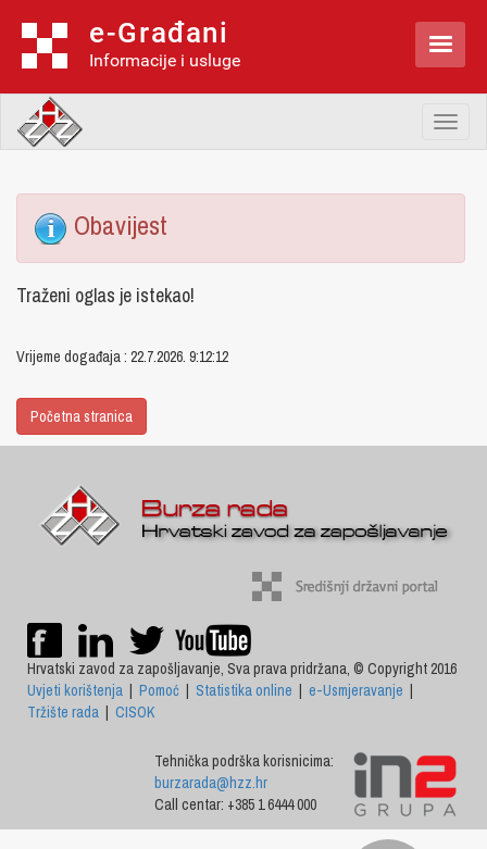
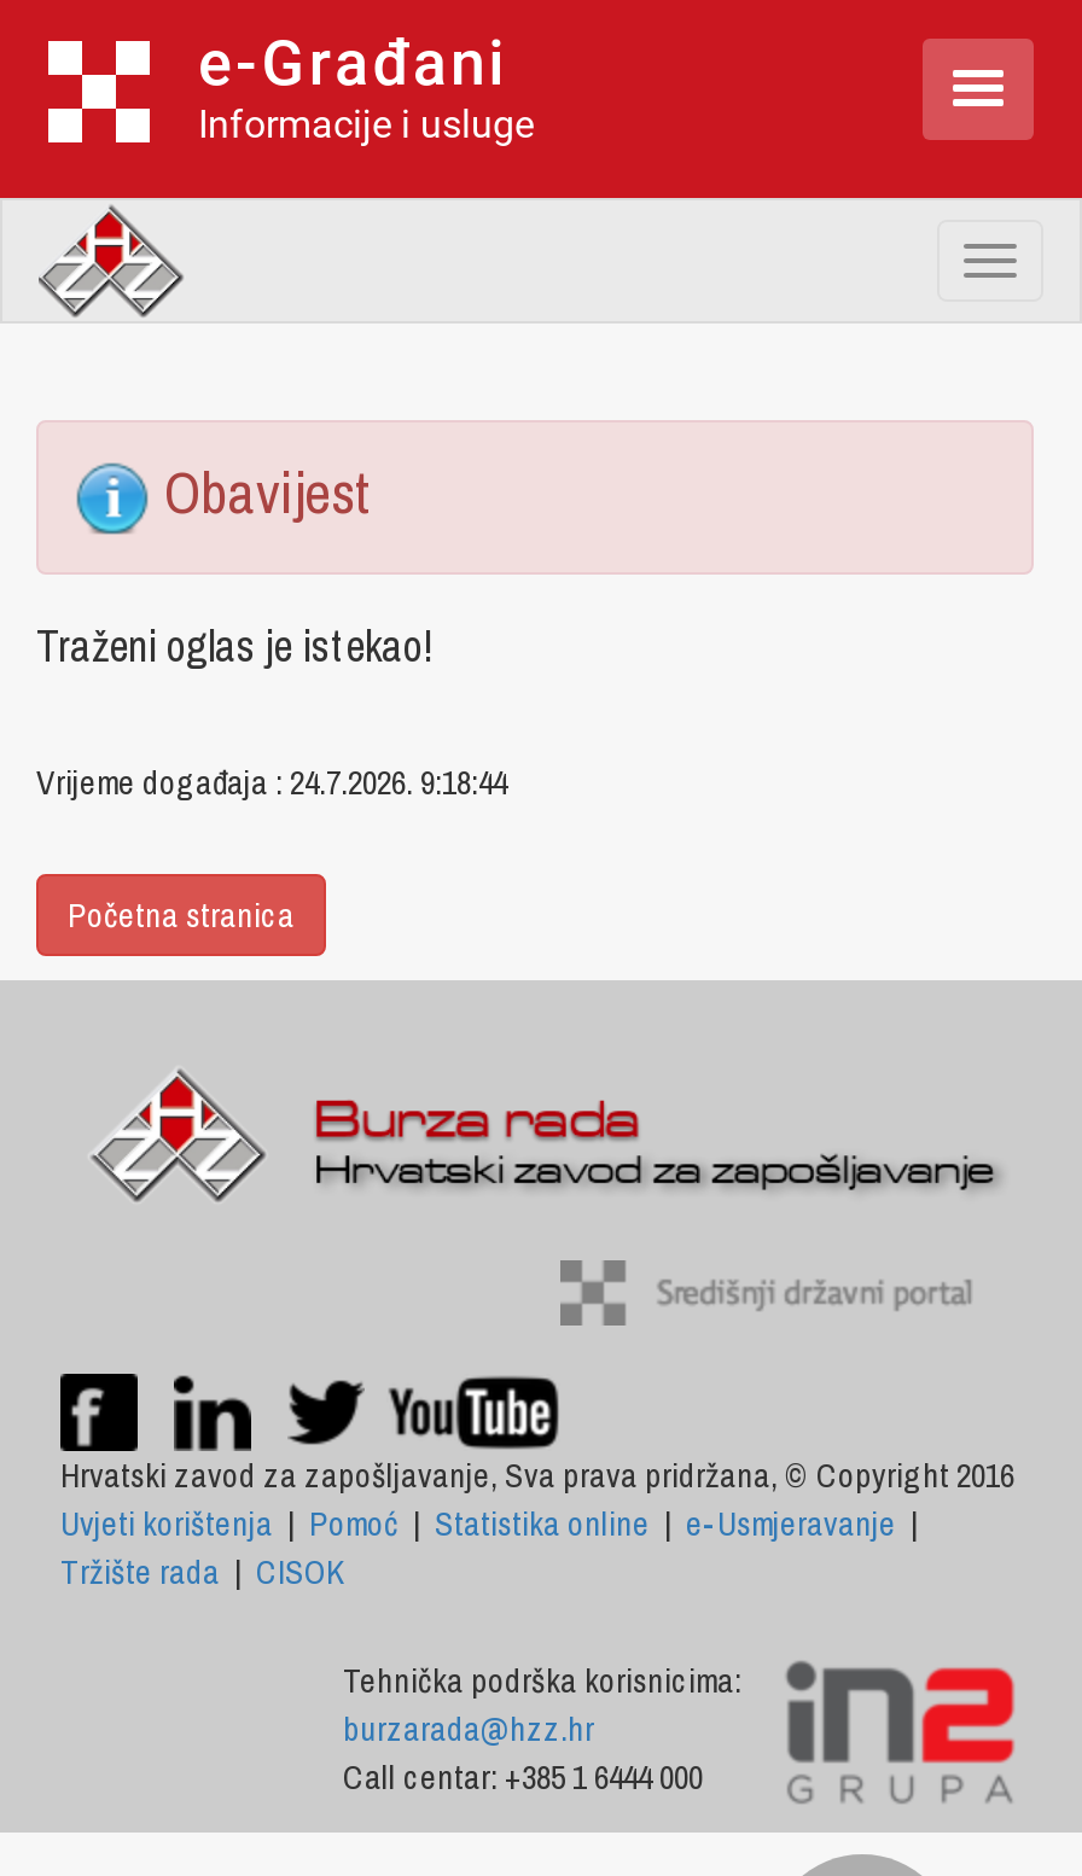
[16,347,228,366] Vrijeme događaja : 22.7.2026. 9:12:12 -> [36,761,507,804] Vrijeme događaja : 24.7.2026. 9:18:44

